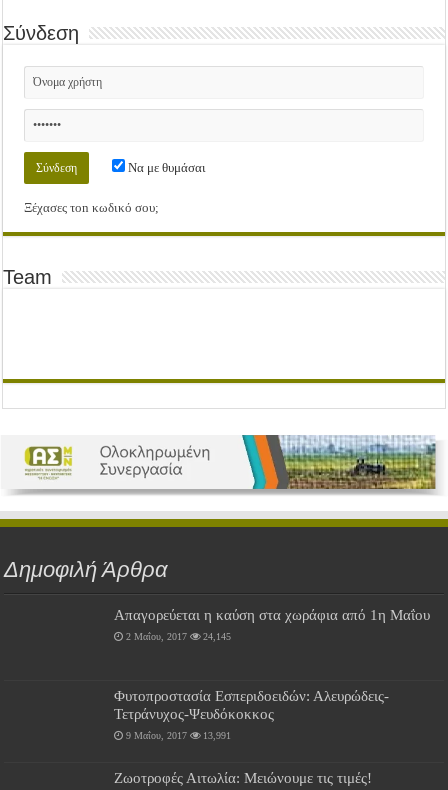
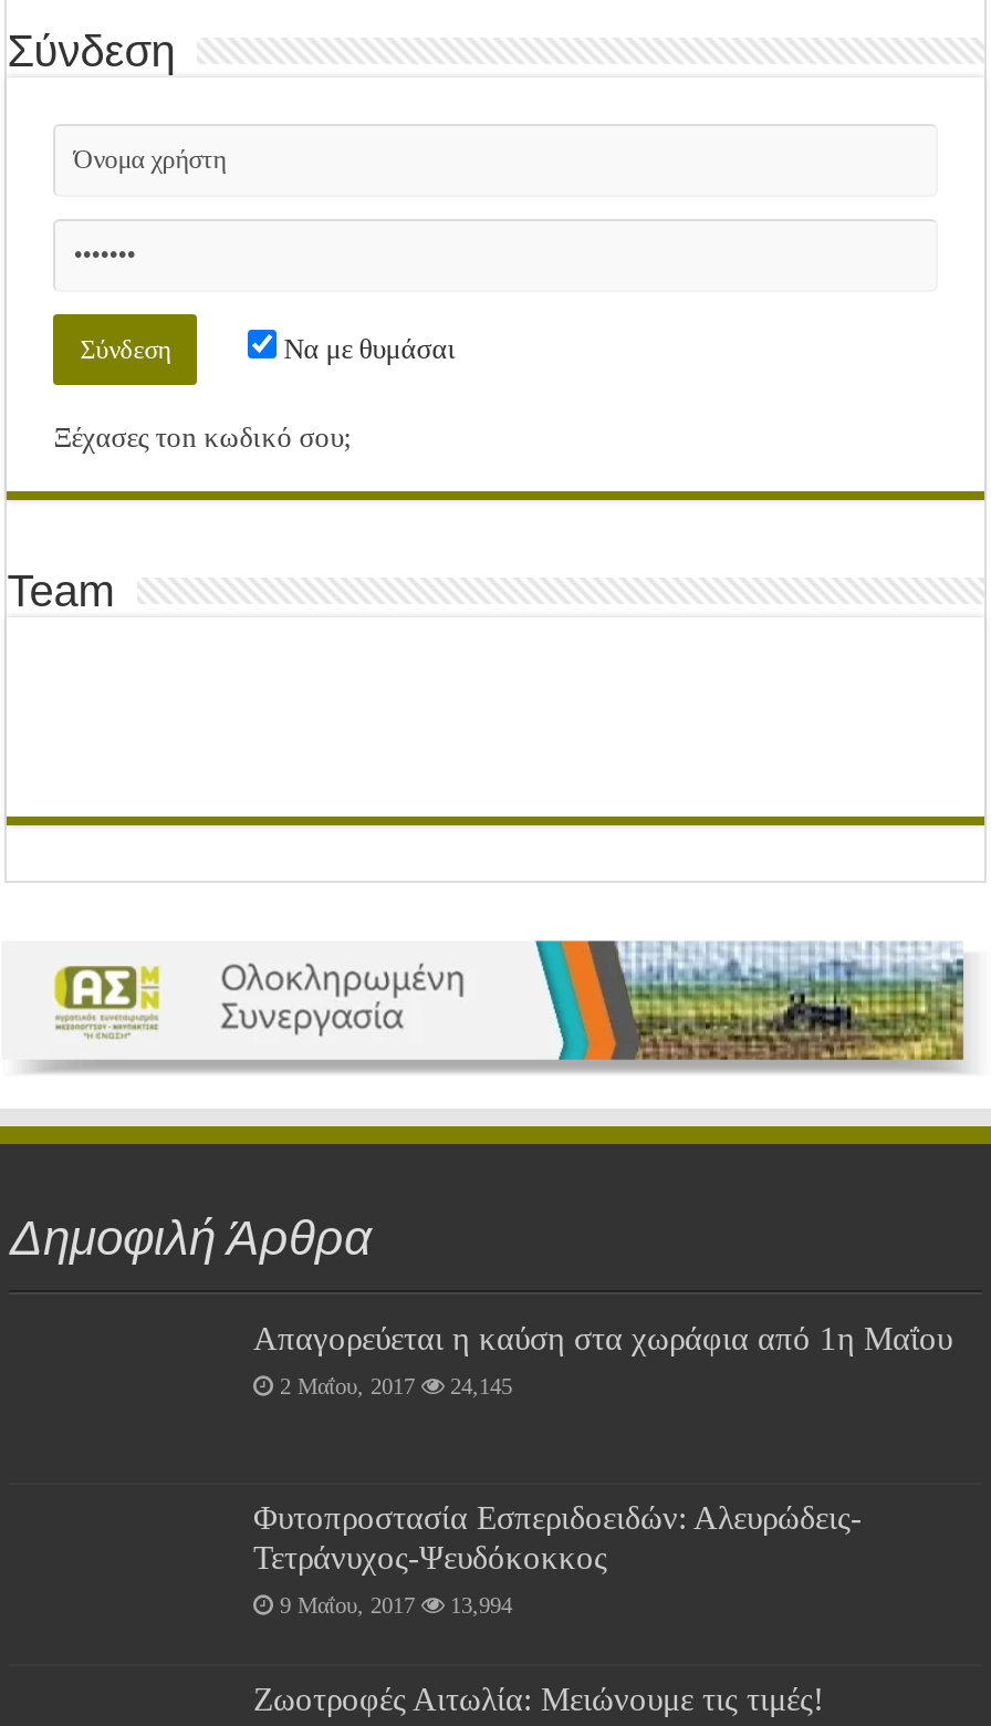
[126,730,231,741] 9 Μαΐου, 2017 13,991 -> [280,1594,512,1618] 9 Μαΐου, 2017 13,994

